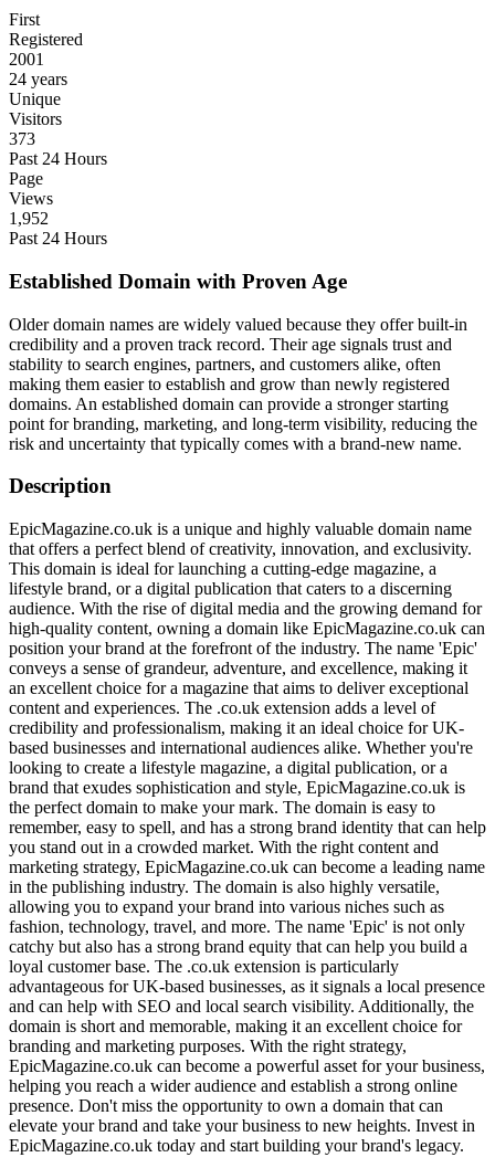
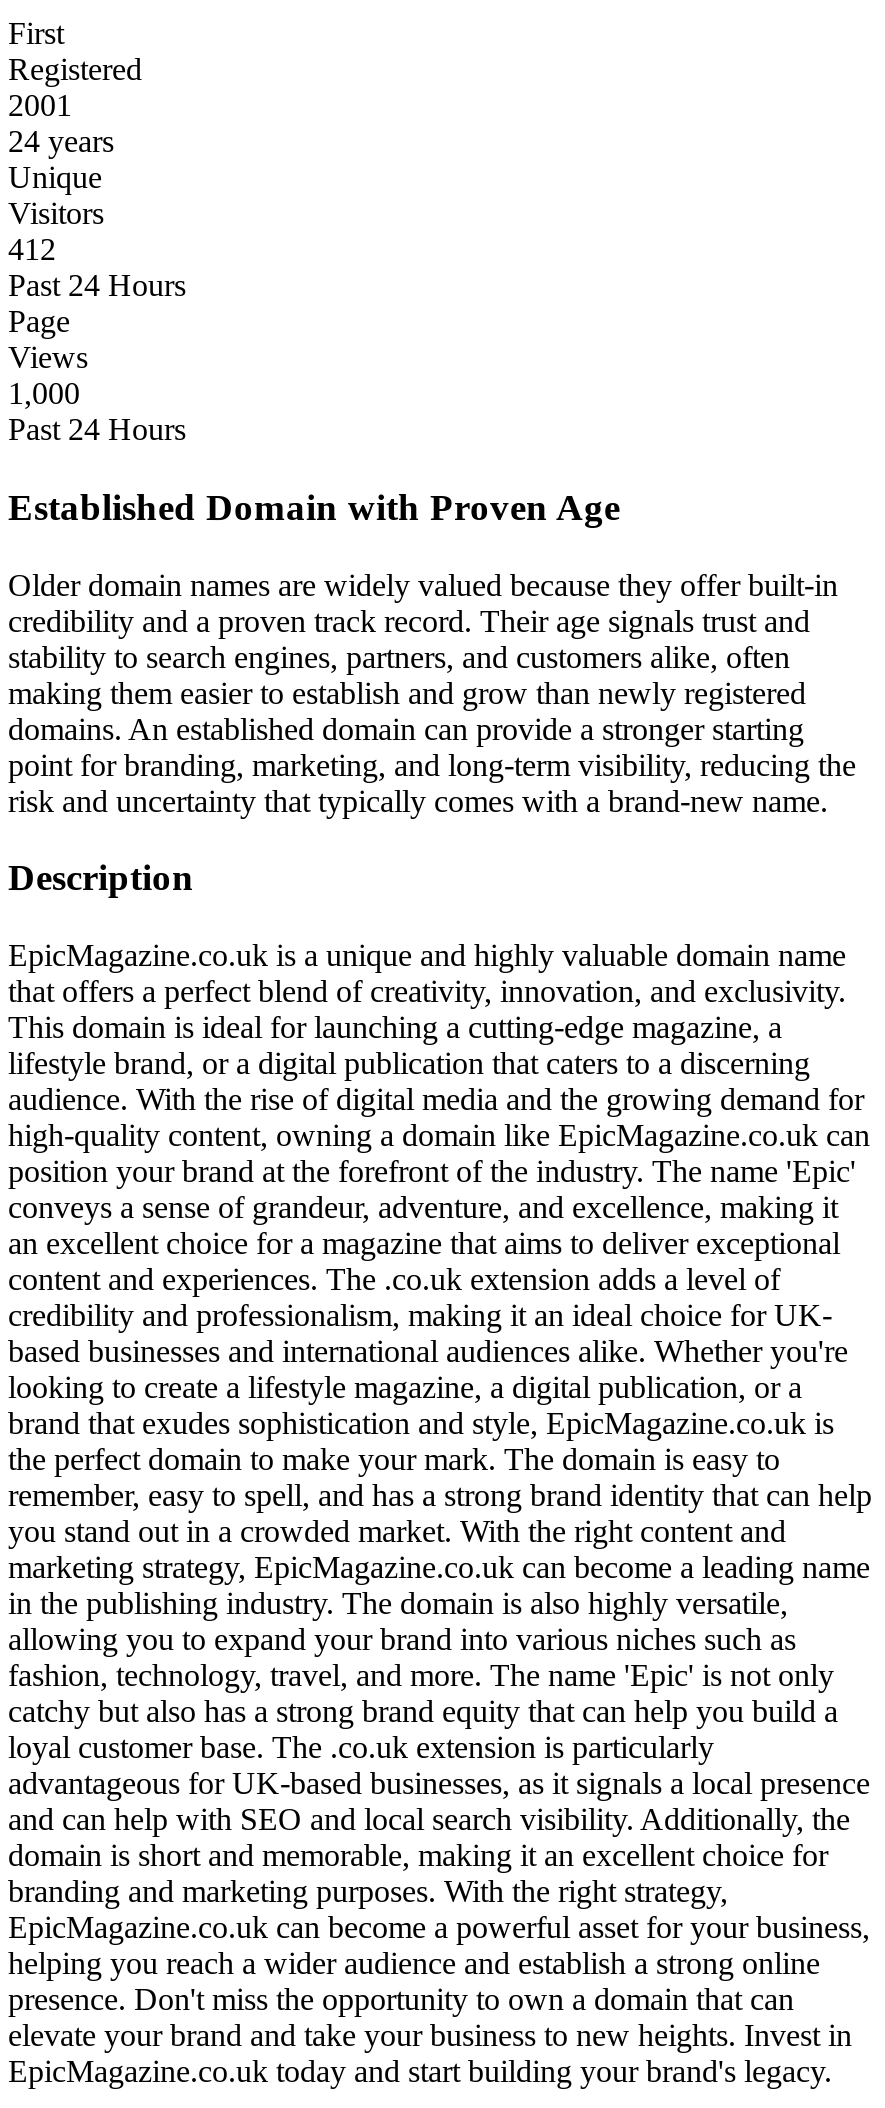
[9,130,35,148] 373 -> [8,232,56,266] 412
[9,209,49,228] 1,952 -> [8,376,80,410] 1,000

